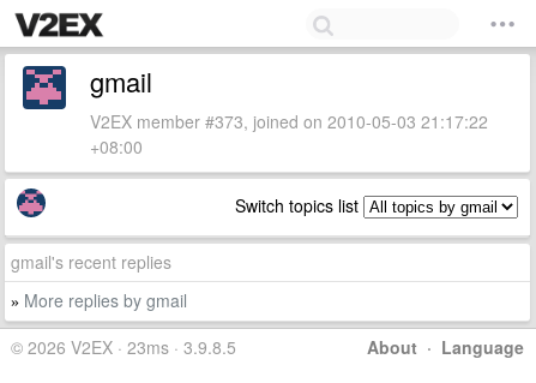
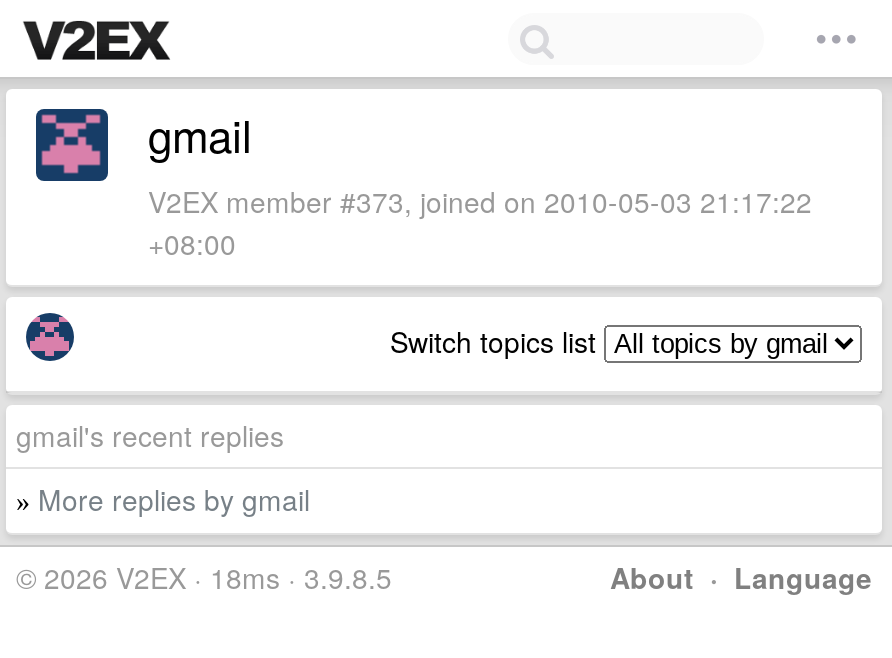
[11,335,236,359] © 2026 V2EX · 23ms · 3.9.8.5 -> [16,557,392,597] © 2026 V2EX · 18ms · 3.9.8.5

